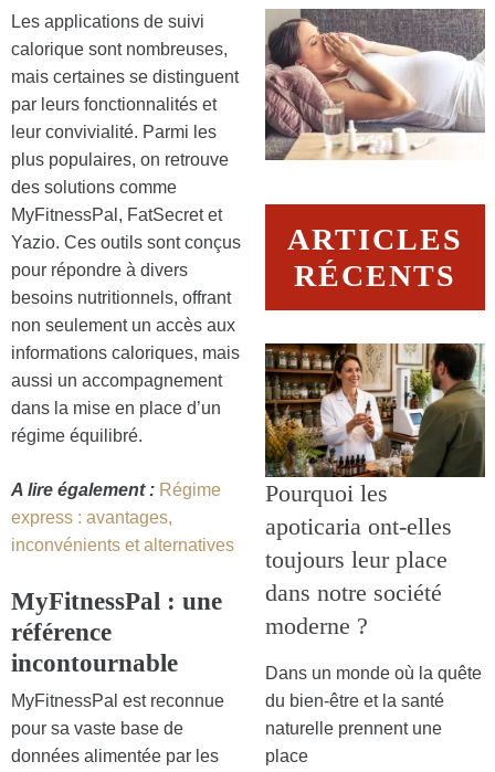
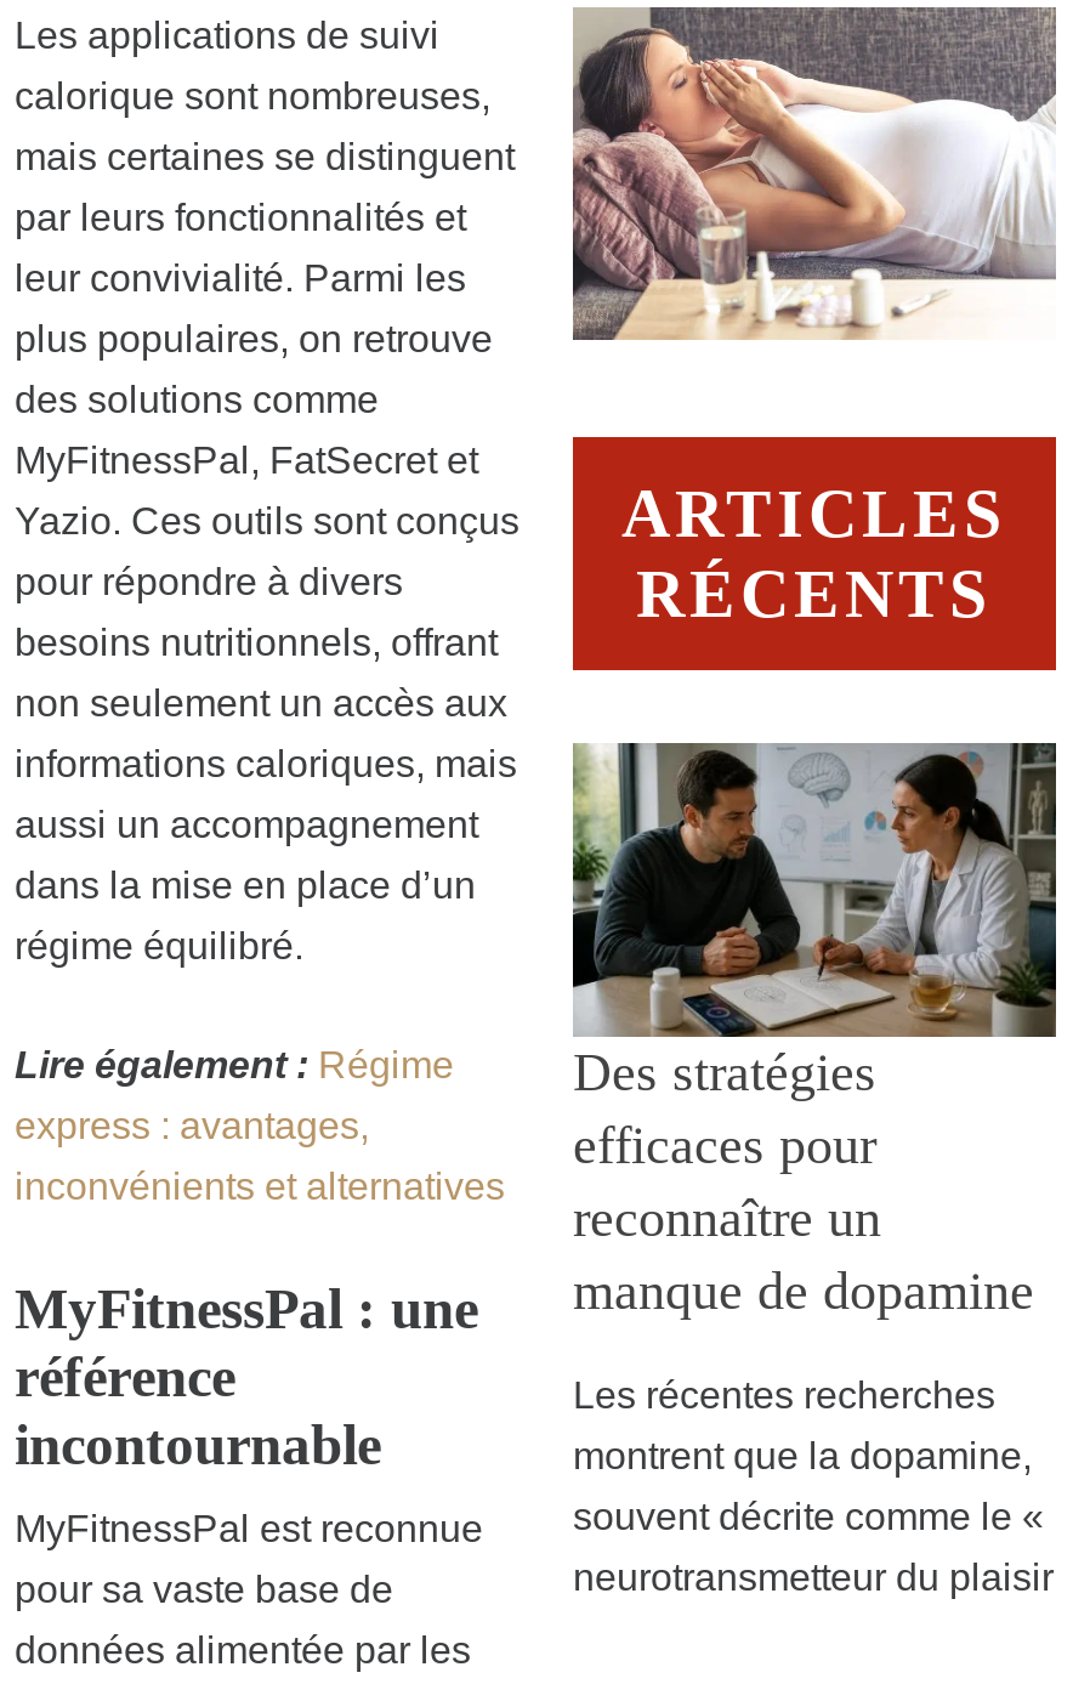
[264,342,486,639] [image] | Pourquoi les | apoticaria ont-elles | toujours leur place | dans notre société | moderne ? -> [570,741,1058,1320] [image] | Des stratégies | efficaces pour | reconnaître un | manque de dopamine
[11,480,221,499] A lire également : Régime -> [15,1044,454,1085] Lire également : Régime
[265,664,482,682] Dans un monde où la quête -> [573,1374,995,1415] Les récentes recherches
[265,691,444,710] du bien-être et la santé -> [573,1435,1032,1476] montrent que la dopamine,
[265,719,442,738] naturelle prennent une -> [573,1495,1044,1537] souvent décrite comme le «
[265,746,308,765] place -> [573,1556,1054,1597] neurotransmetteur du plaisir

